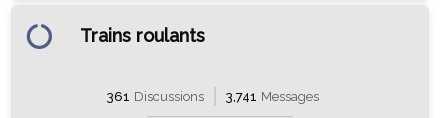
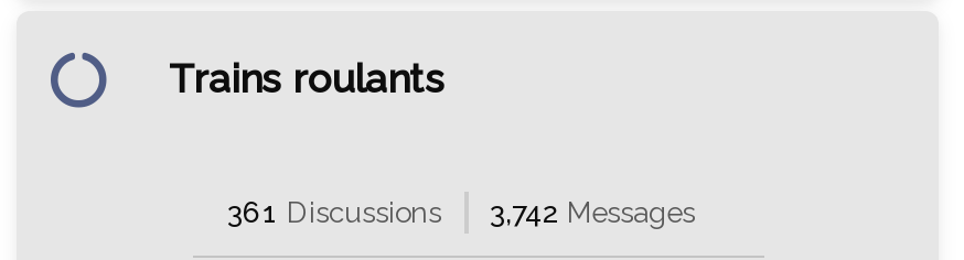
[106,88,318,103] 361 Discussions 3,741 Messages -> [227,195,695,228] 361 Discussions 3,742 Messages

